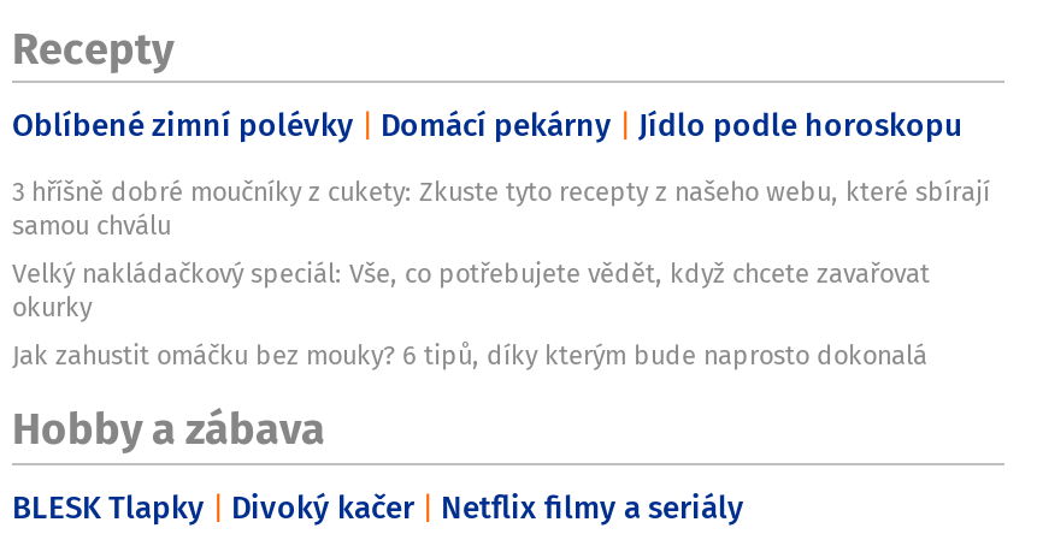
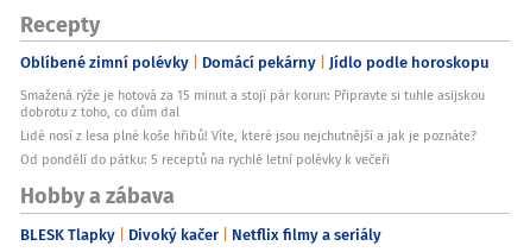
[12,172,990,374] 3 hříšně dobré moučníky z cukety: Zkuste tyto recepty z našeho webu, které sbírají | samou chválu | Velký nakládačkový speciál: Vše, co potřebujete vědět, když chcete zavařovat | okurky | Jak zahustit omáčku bez mouky? 6 tipů, díky kterým bude naprosto dokonalá -> [20,86,485,169] Smažená rýže je hotová za 15 minut a stojí pár korun: Připravte si tuhle asijskou | dobrotu z toho, co dům dal | Lidé nosí z lesa plné koše hřibů! Víte, které jsou nejchutnější a jak je poznáte? | Od pondělí do pátku: 5 receptů na rychlé letní polévky k večeři

